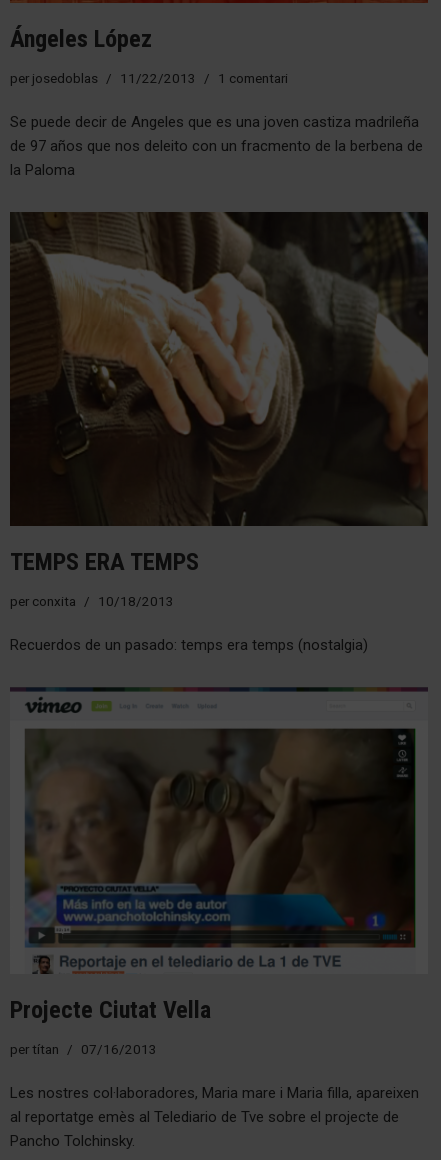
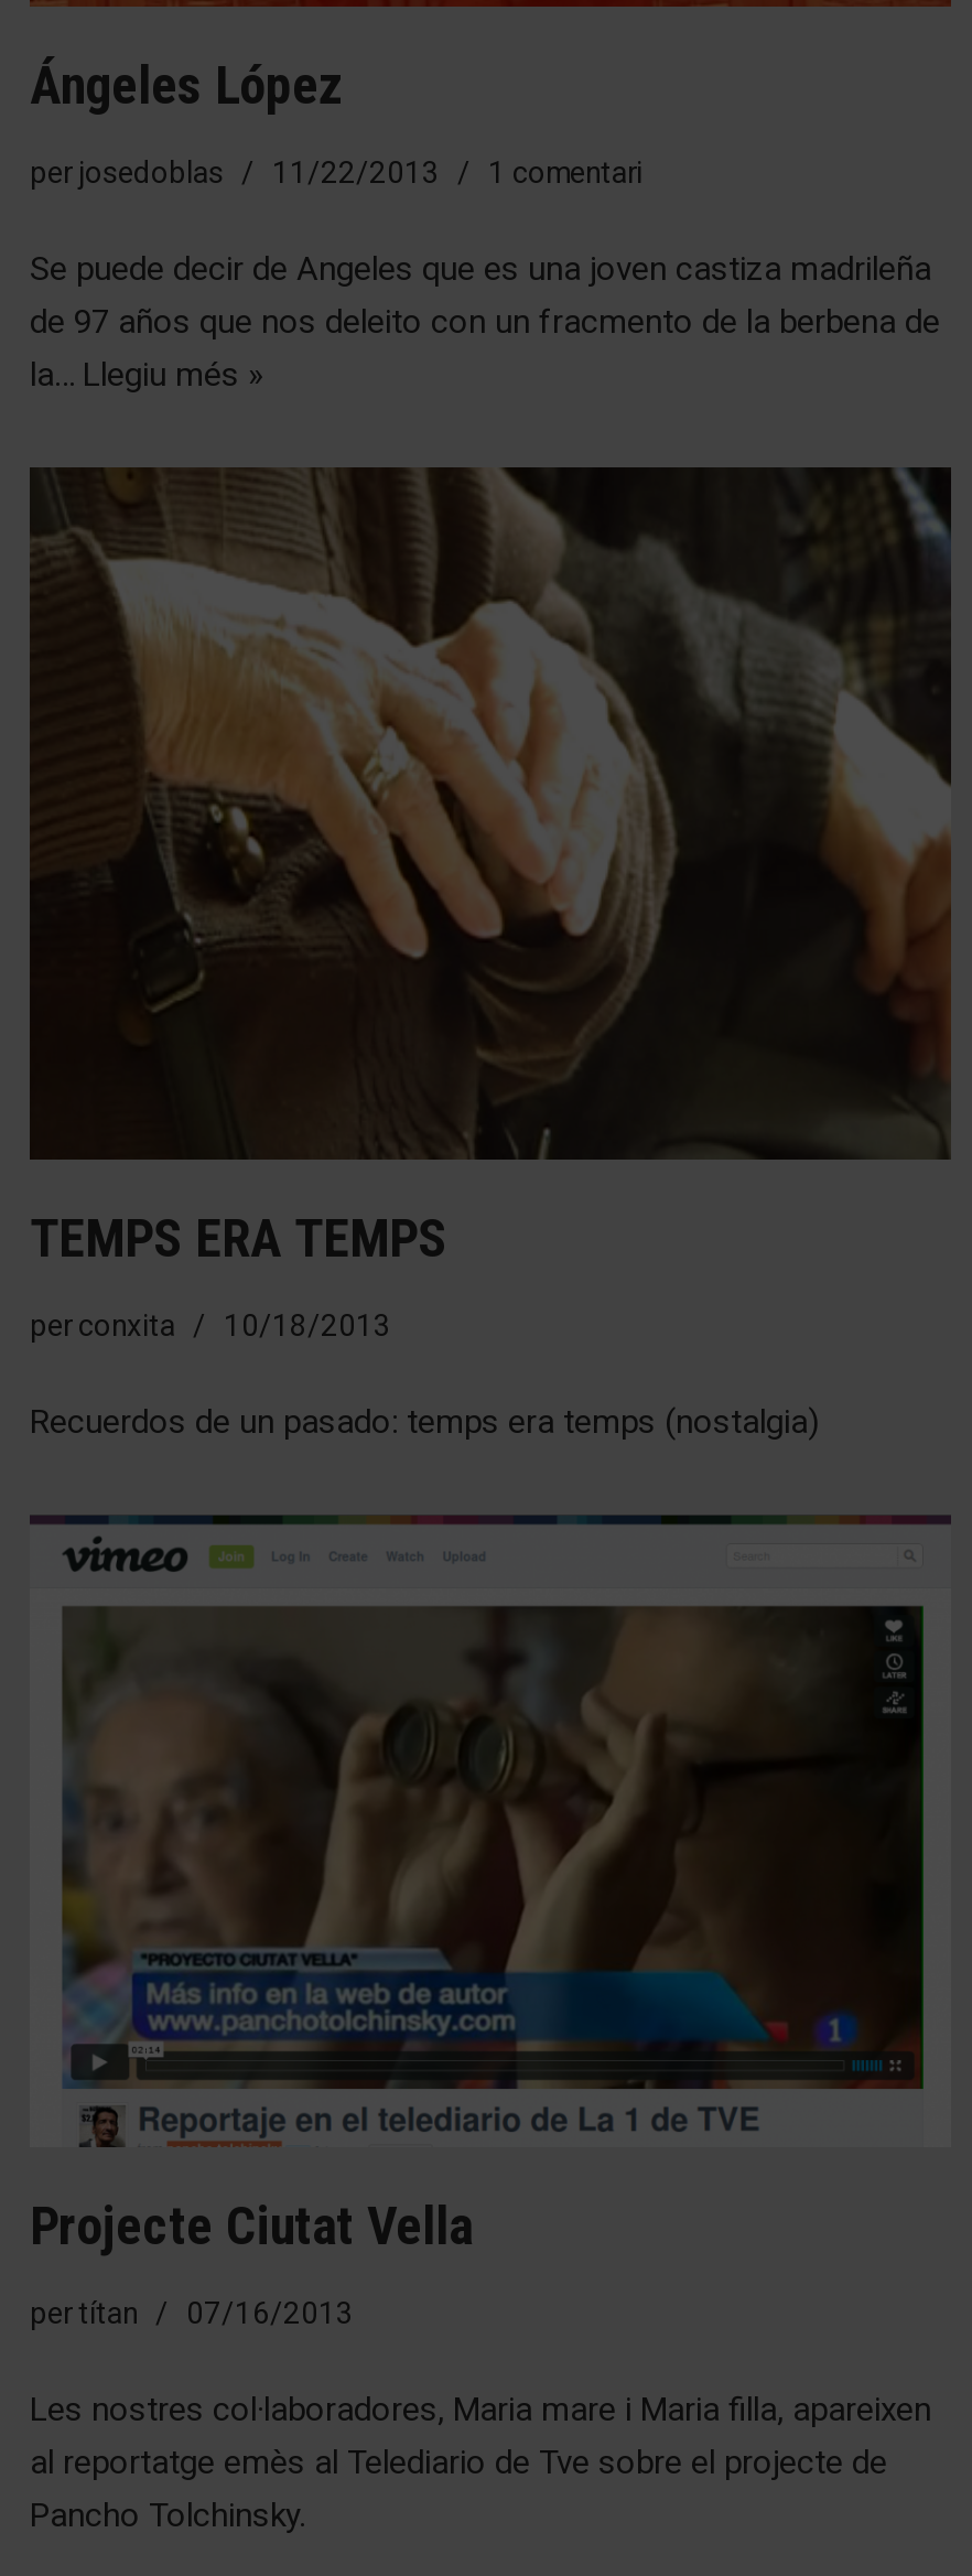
[10,161,75,179] la Paloma -> [30,355,263,395] la… Llegiu més »

